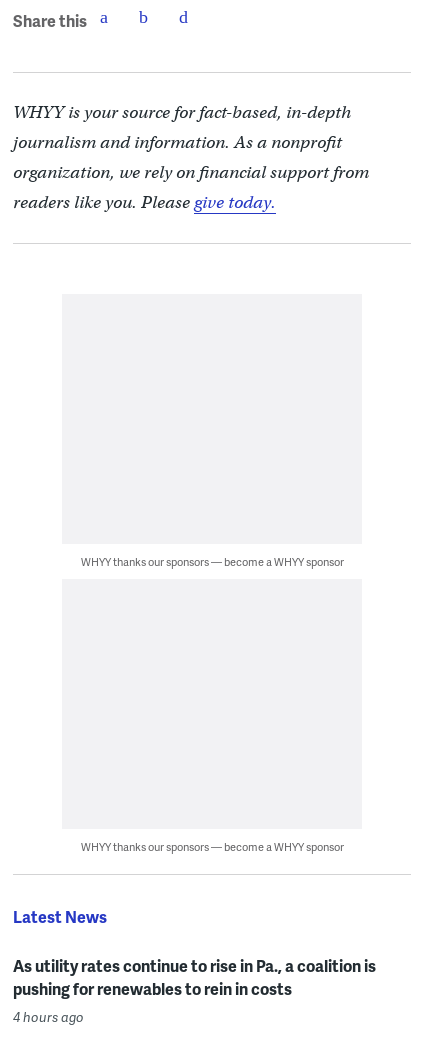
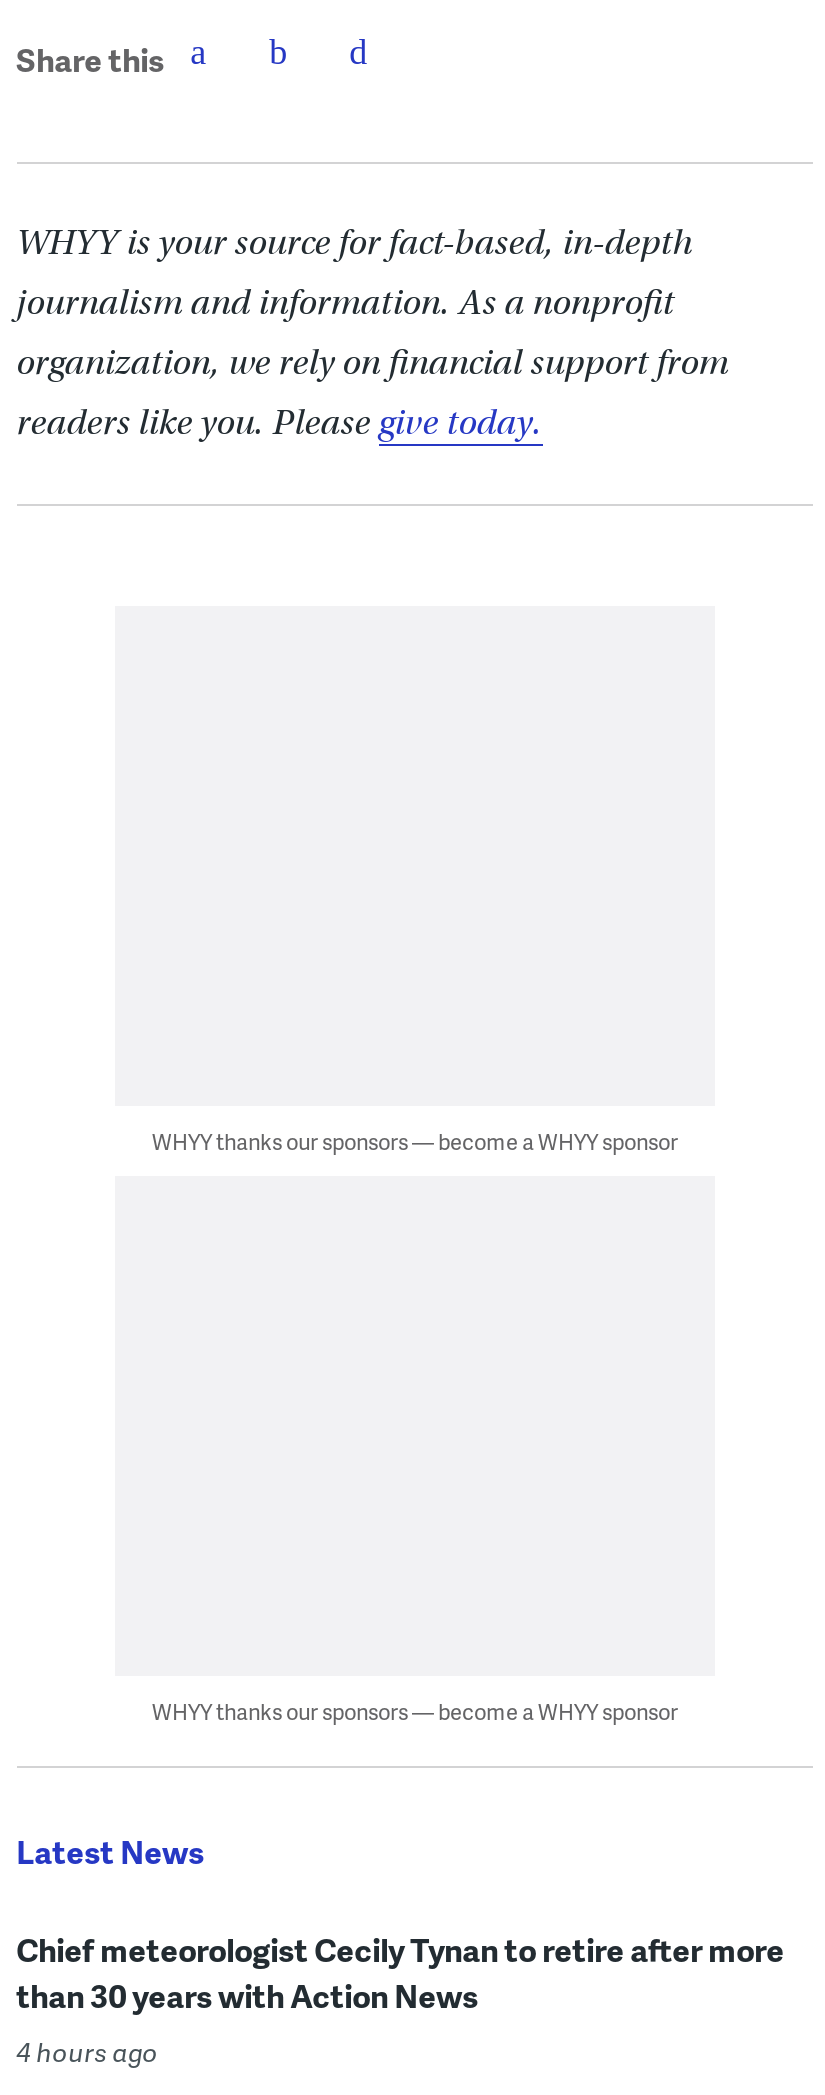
[13,954,376,1000] As utility rates continue to rise in Pa., a coalition is | pushing for renewables to rein in costs -> [16,1926,784,2018] Chief meteorologist Cecily Tynan to retire after more | than 30 years with Action News

